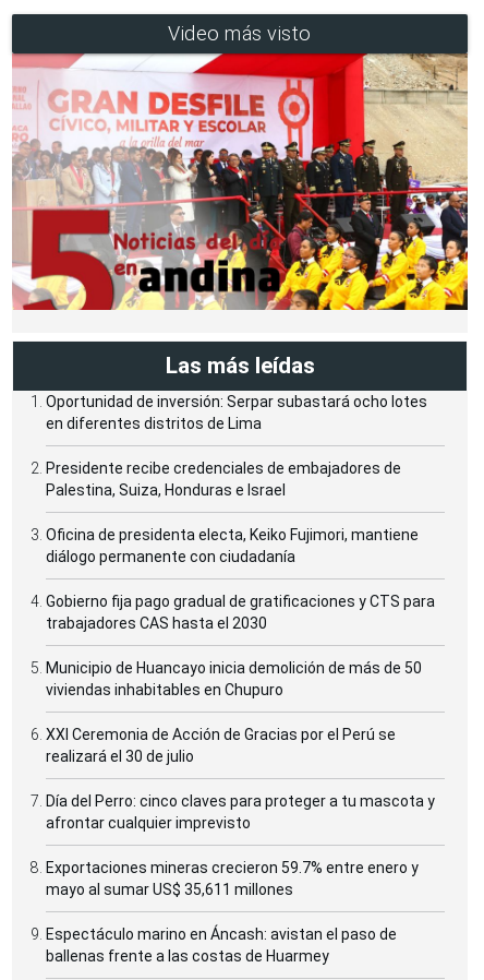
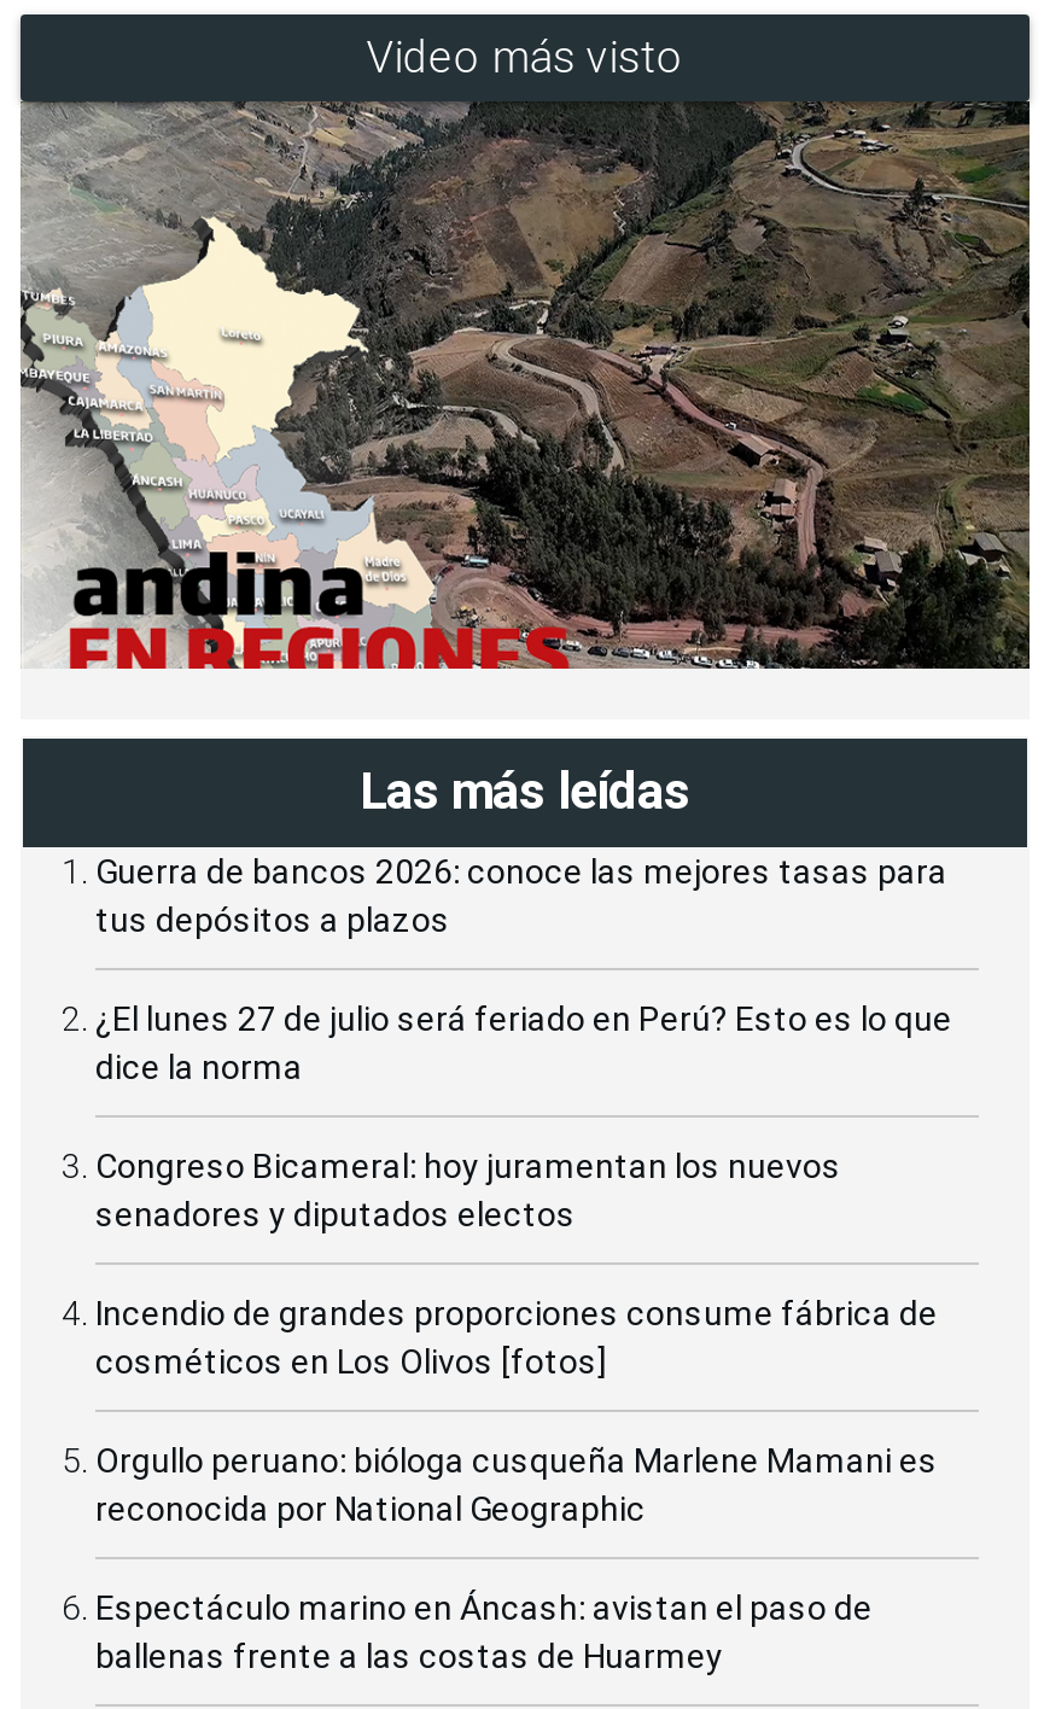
[12,52,469,311] [image] -> [18,101,1032,671] [image]
[46,393,435,898] Oportunidad de inversión: Serpar subastará ocho lotes | en diferentes distritos de Lima | Presidente recibe credenciales de embajadores de | Palestina, Suiza, Honduras e Israel | Oficina de presidenta electa, Keiko Fujimori, mantiene | diálogo permanente con ciudadanía | Gobierno fija pago gradual de gratificaciones y CTS para | trabajadores CAS hasta el 2030 | Municipio de Huancayo inicia demolición de más de 50 | viviendas inhabitables en Chupuro | XXI Ceremonia de Acción de Gracias por el Perú se | realizará el 30 de julio | Día del Perro: cinco claves para proteger a tu mascota y | afrontar cualquier imprevisto | Exportaciones mineras crecieron 59.7% entre enero y | mayo al sumar US$ 35,611 millones -> [95,853,952,1529] Guerra de bancos 2026: conoce las mejores tasas para | tus depósitos a plazos | ¿El lunes 27 de julio será feriado en Perú? Esto es lo que | dice la norma | Congreso Bicameral: hoy juramentan los nuevos | senadores y diputados electos | Incendio de grandes proporciones consume fábrica de | cosméticos en Los Olivos [fotos] | Orgullo peruano: bióloga cusqueña Marlene Mamani es | reconocida por National Geographic

